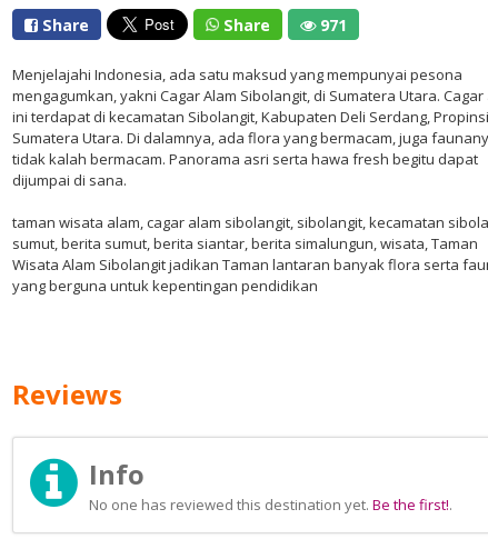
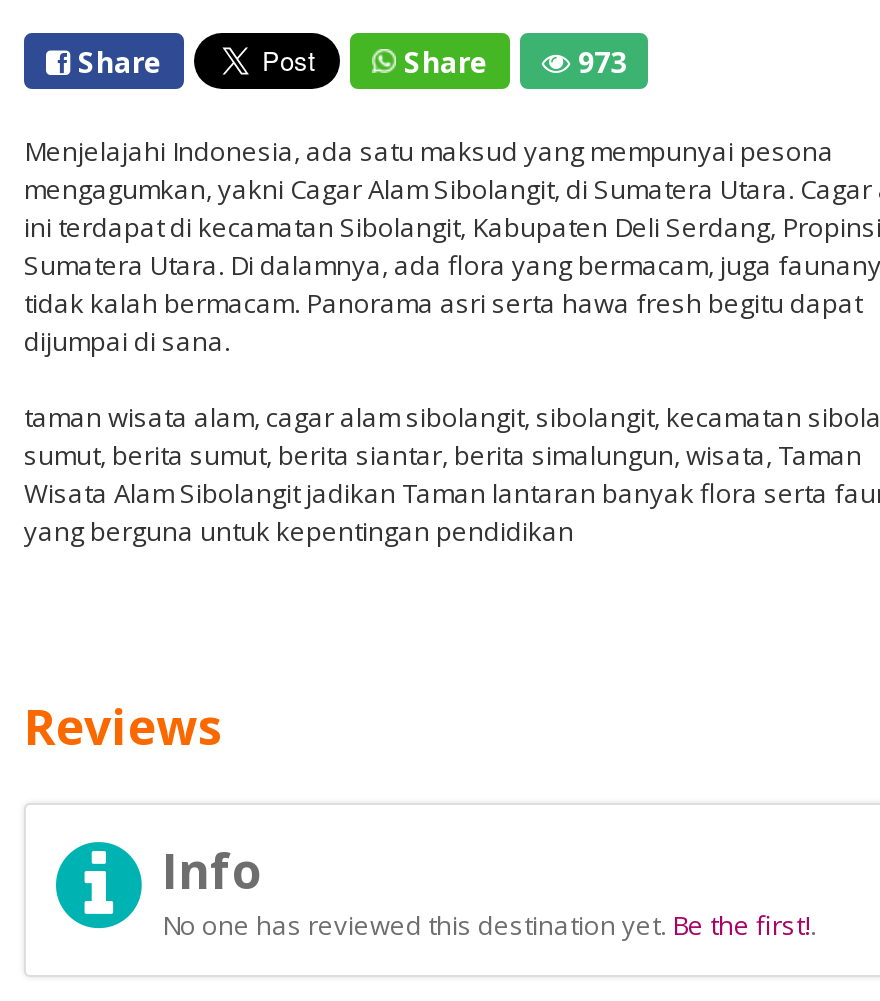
[316,14,347,35] 971 -> [570,42,626,80] 973

